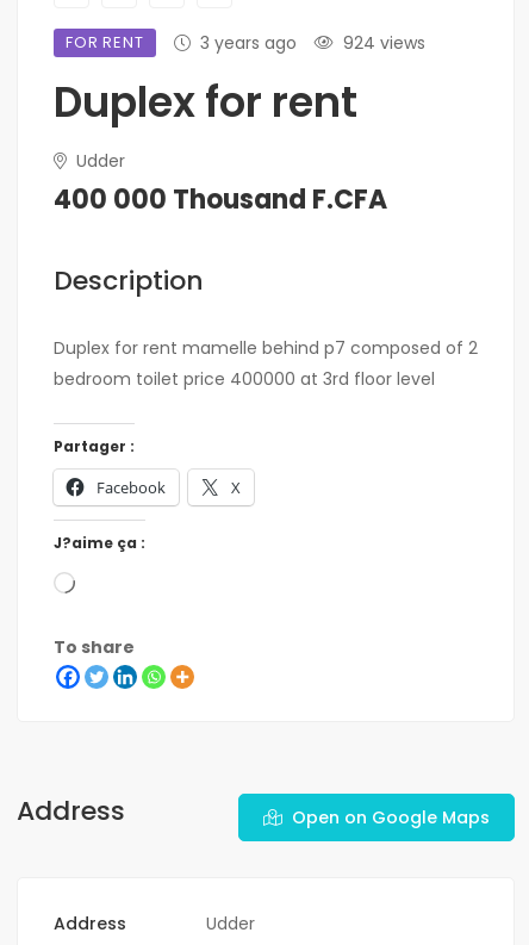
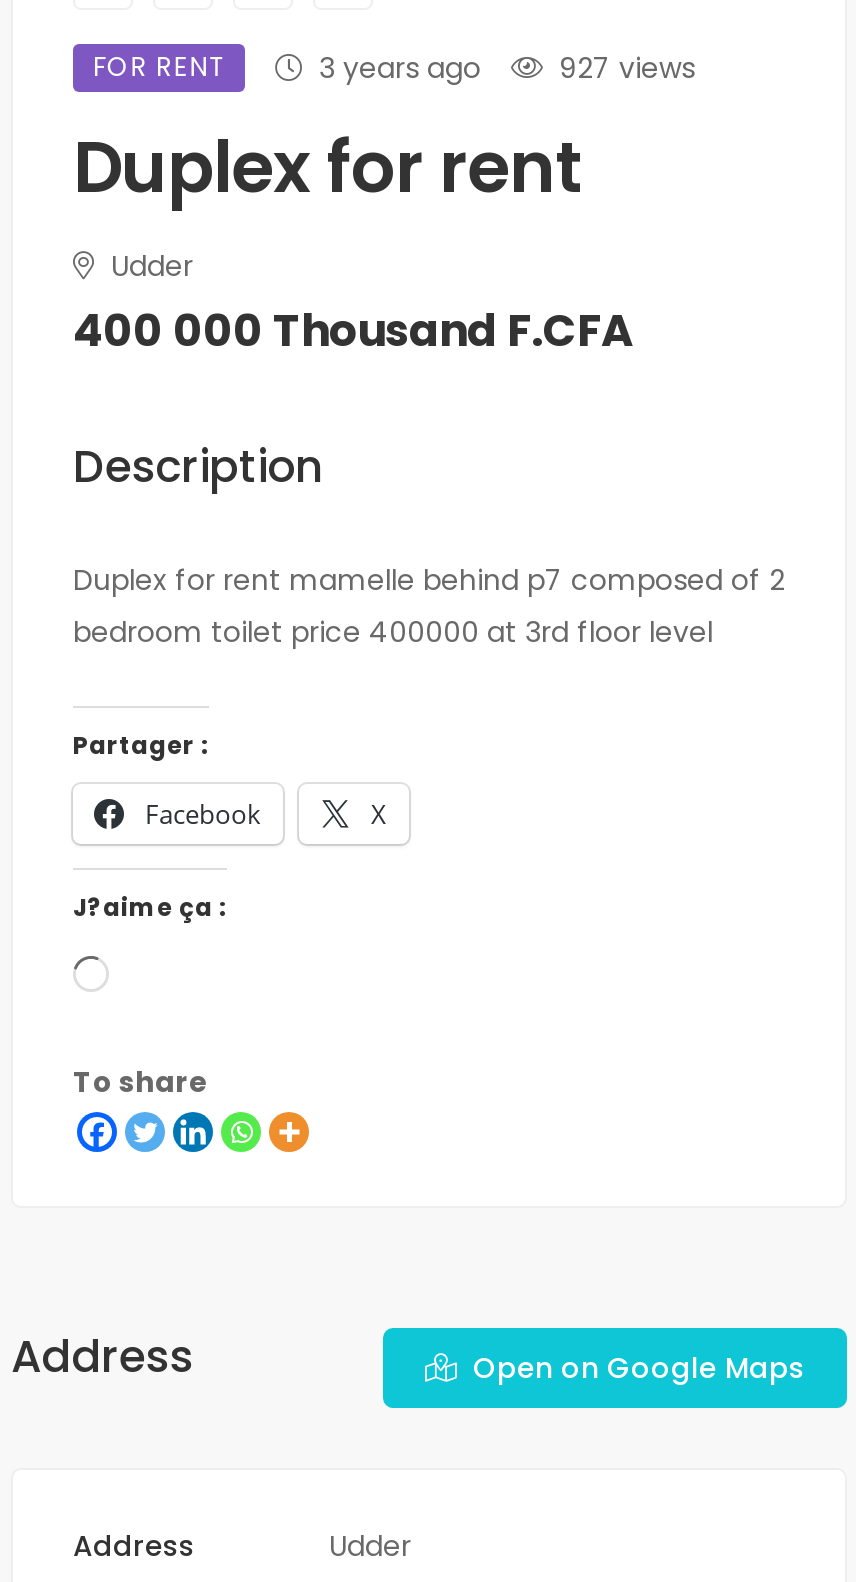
[200,31,425,55] 3 years ago 924 views -> [319,48,695,88] 3 years ago 927 views

